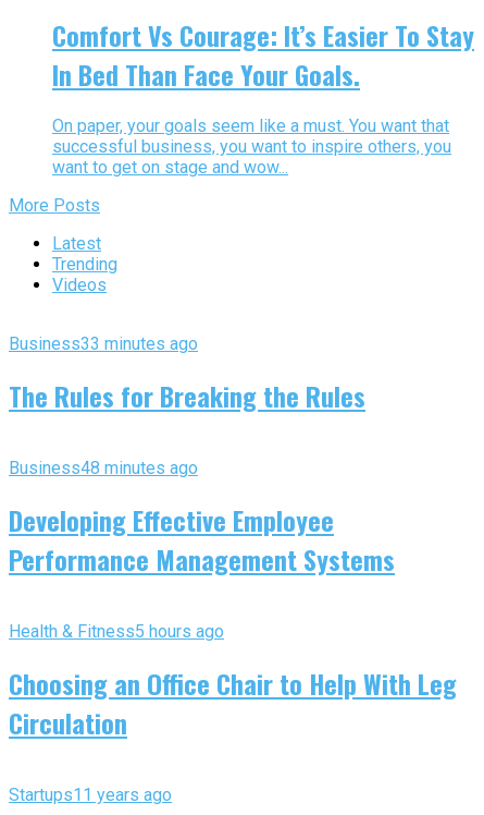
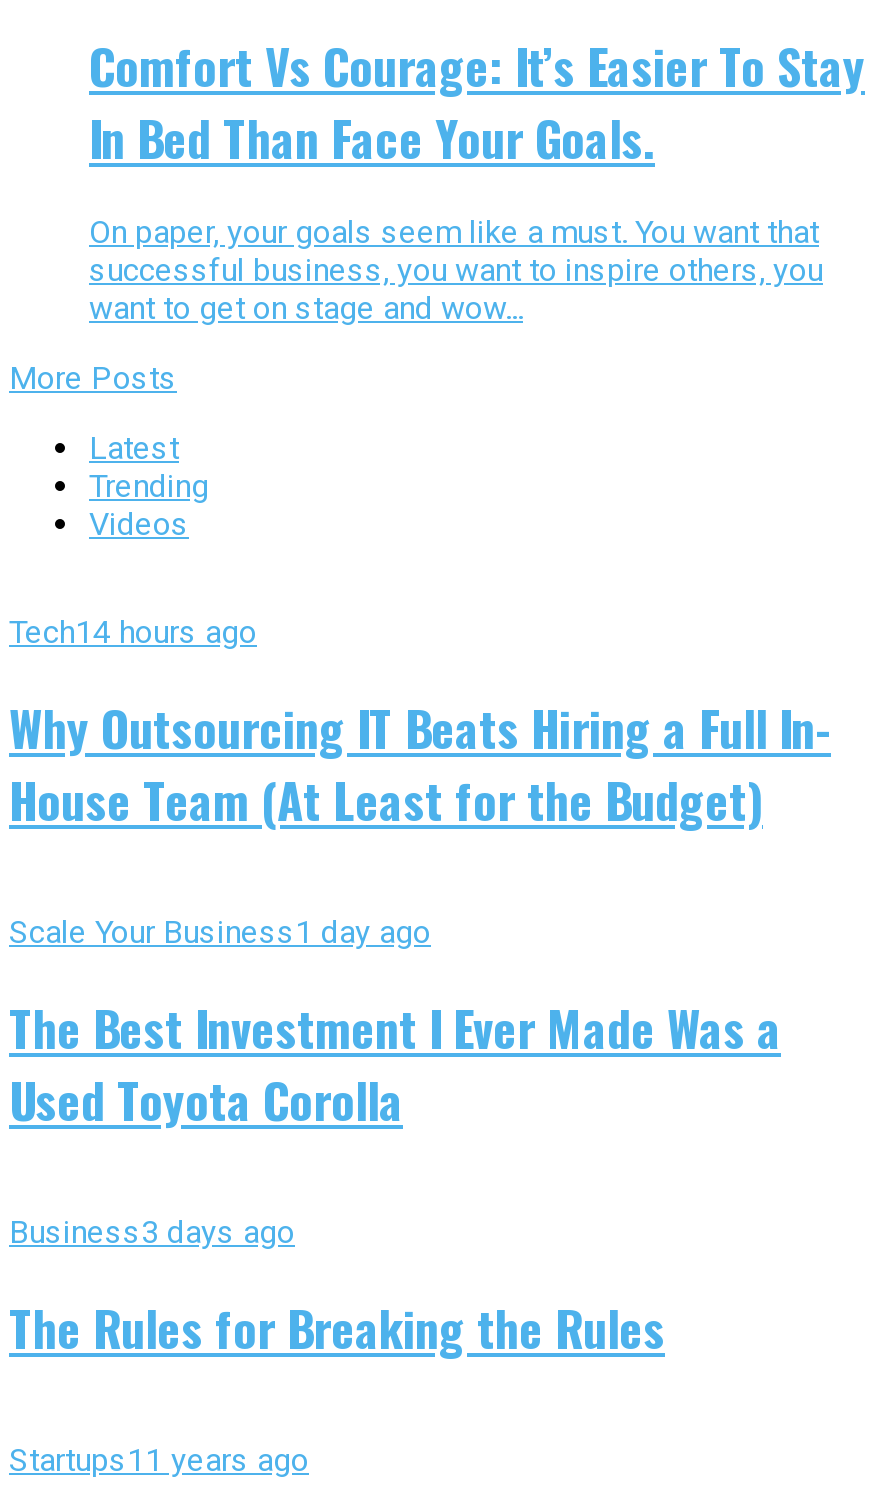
[9,334,198,354] Business33 minutes ago -> [9,613,831,1250] Tech14 hours ago | Why Outsourcing IT Beats Hiring a Full In- | House Team (At Least for the Budget) | Scale Your Business 1 day ago | The Best Investment I Ever Made Was a | Used Toyota Corolla | Business3 days ago
moved [9,376,365,415] -> [9,1290,665,1362]: The Rules for Breaking the Rules
[9,458,457,742] Business48 minutes ago | Developing Effective Employee | Performance Management Systems | Health & Fitness5 hours ago | Choosing an Office Chair to Help With Leg | Circulation -> none

